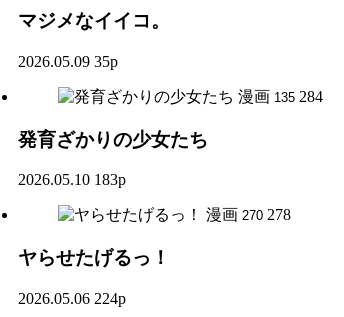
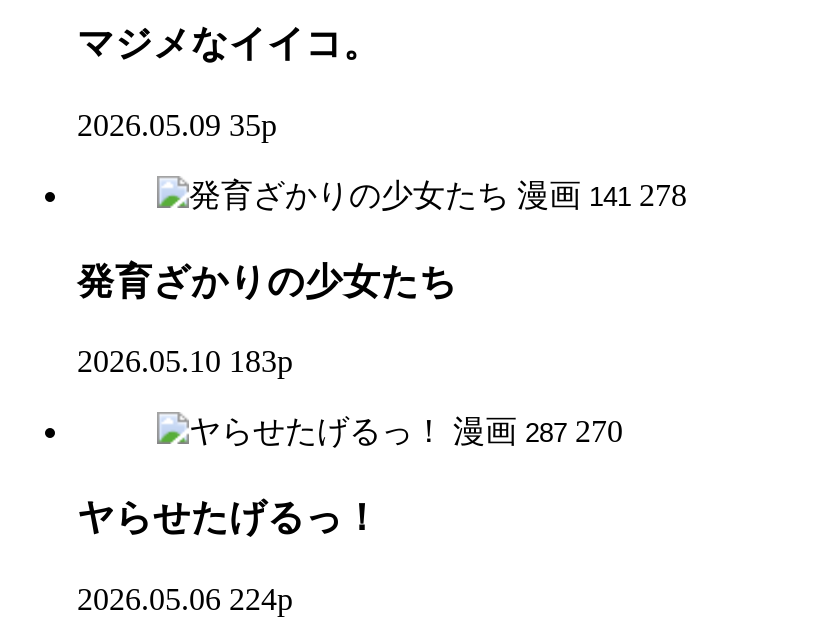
[238,88,323,105] 漫画 135 284 -> [517,178,687,212] 漫画 141 278
[206,206,291,223] 漫画 270 278 -> [453,414,623,448] 漫画 287 270

